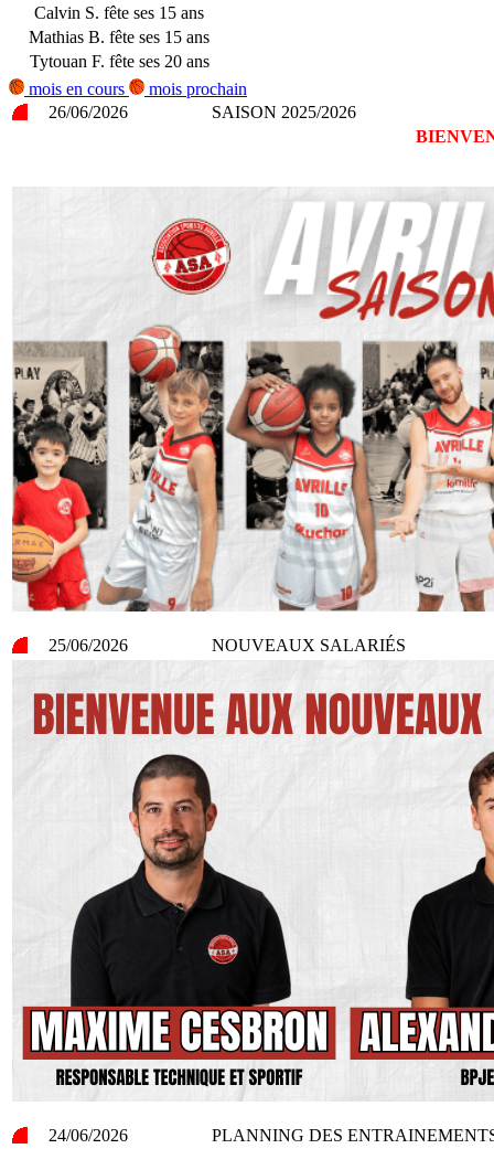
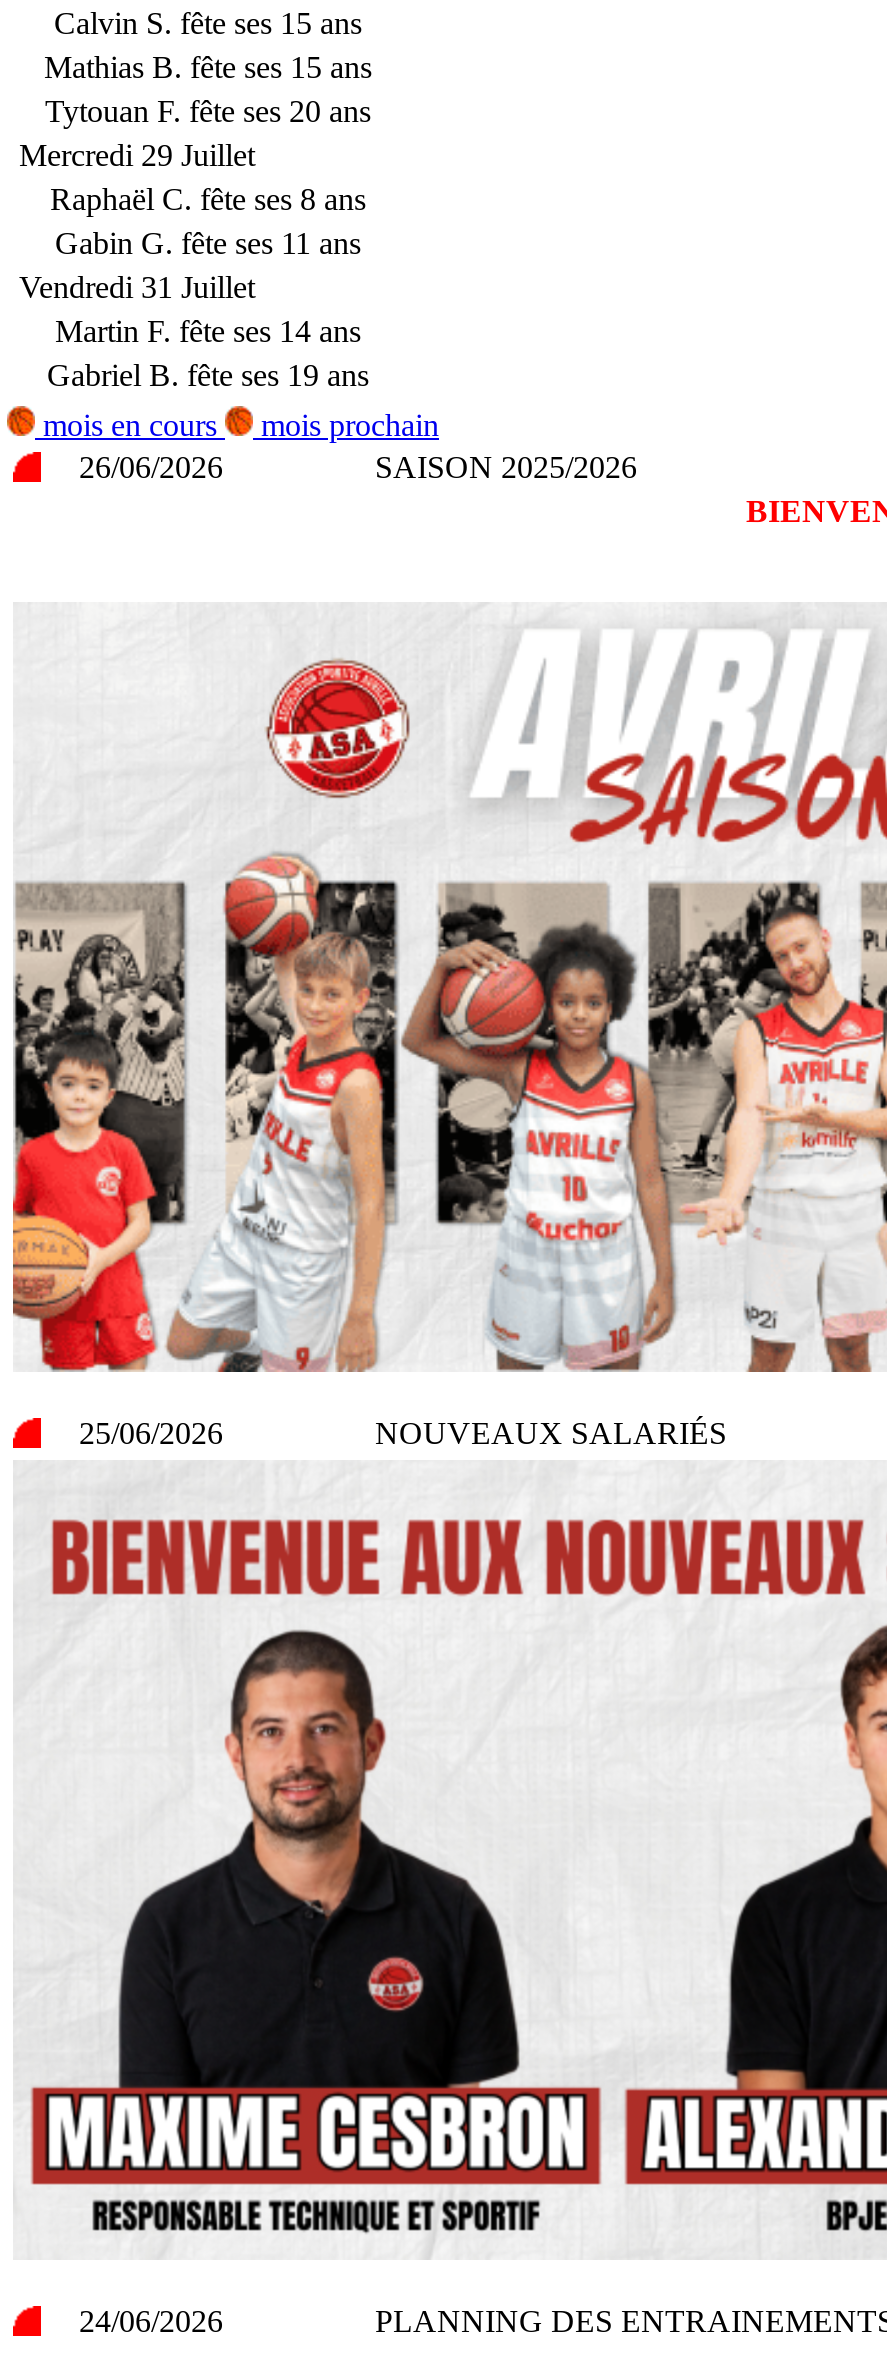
none -> [19,138,369,392] Mercredi 29 Juillet | Raphaël C. fête ses 8 ans | Gabin G. fête ses 11 ans | Vendredi 31 Juillet | Martin F. fête ses 14 ans | Gabriel B. fête ses 19 ans

